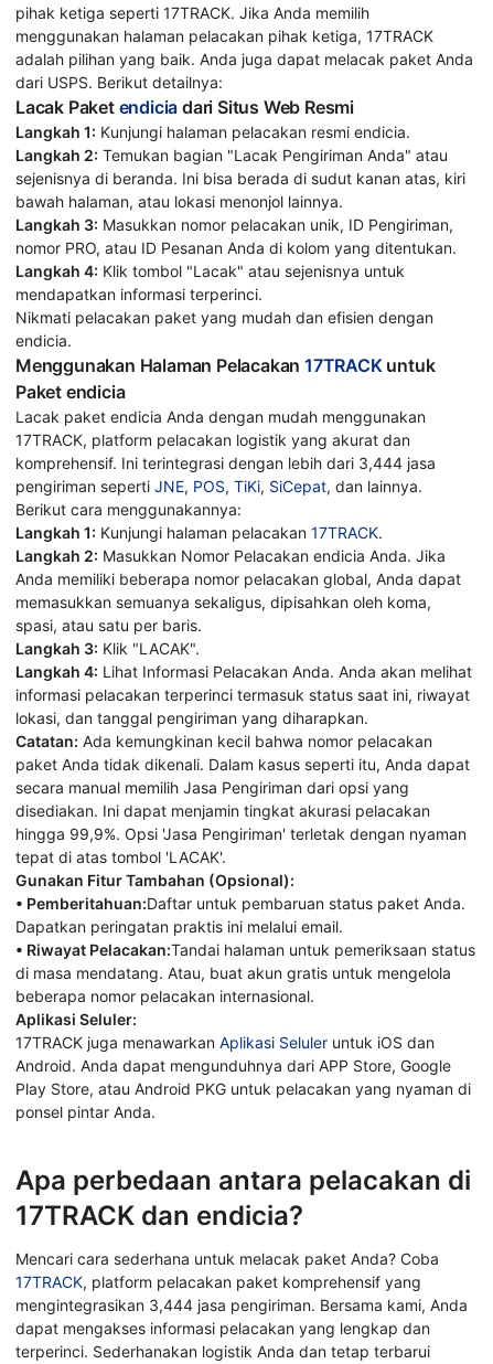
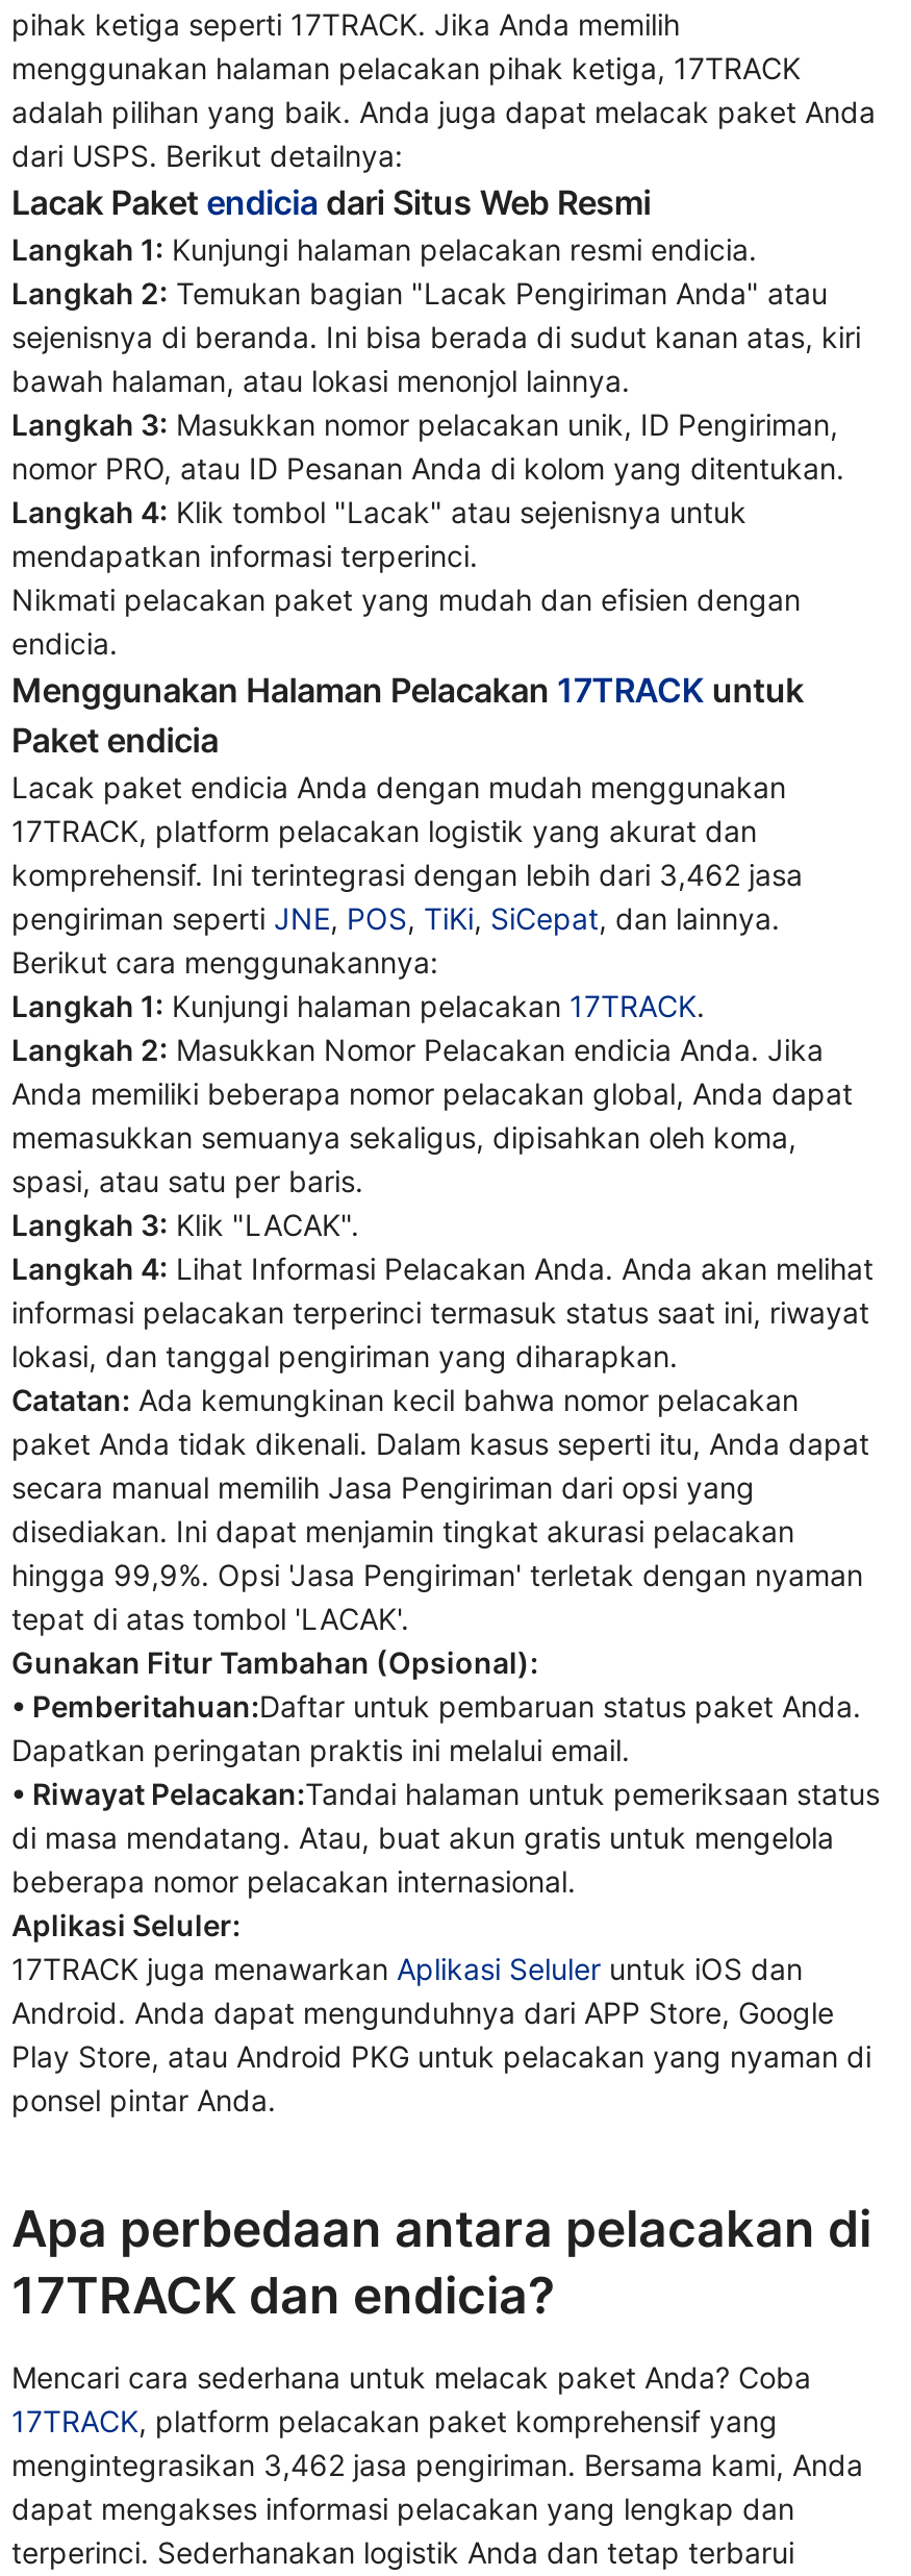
[15,454,436,472] komprehensif. Ini terintegrasi dengan lebih dari 3,444 jasa -> [11,857,803,892] komprehensif. Ini terintegrasi dengan lebih dari 3,462 jasa
[15,1296,468,1314] mengintegrasikan 3,444 jasa pengiriman. Bersama kami, Anda -> [11,2447,863,2482] mengintegrasikan 3,462 jasa pengiriman. Bersama kami, Anda

